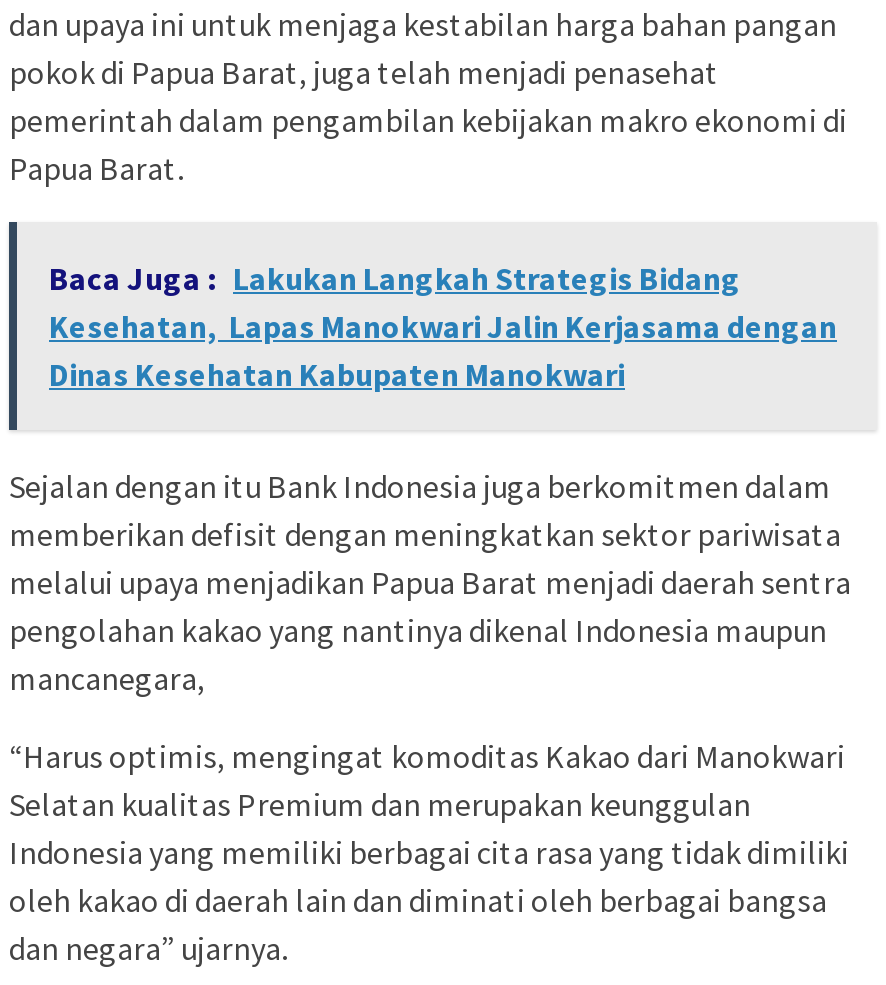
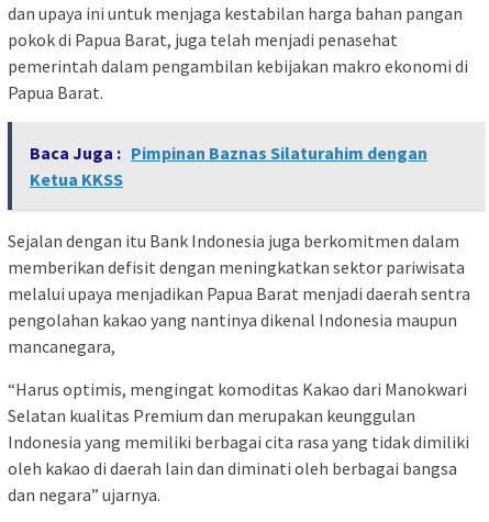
[49,258,837,394] Baca Juga : Lakukan Langkah Strategis Bidang | Kesehatan, Lapas Manokwari Jalin Kerjasama dengan | Dinas Kesehatan Kabupaten Manokwari -> [30,142,427,190] Baca Juga : Pimpinan Baznas Silaturahim dengan | Ketua KKSS

